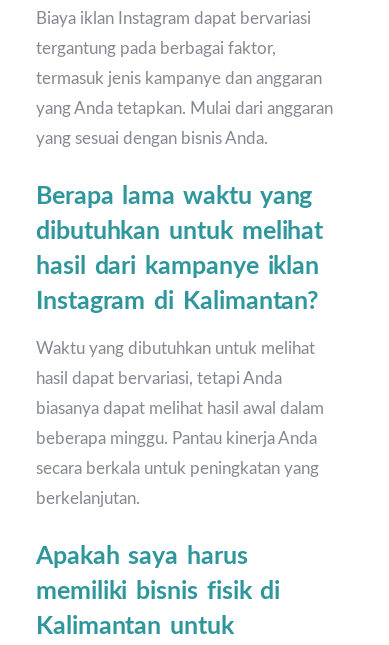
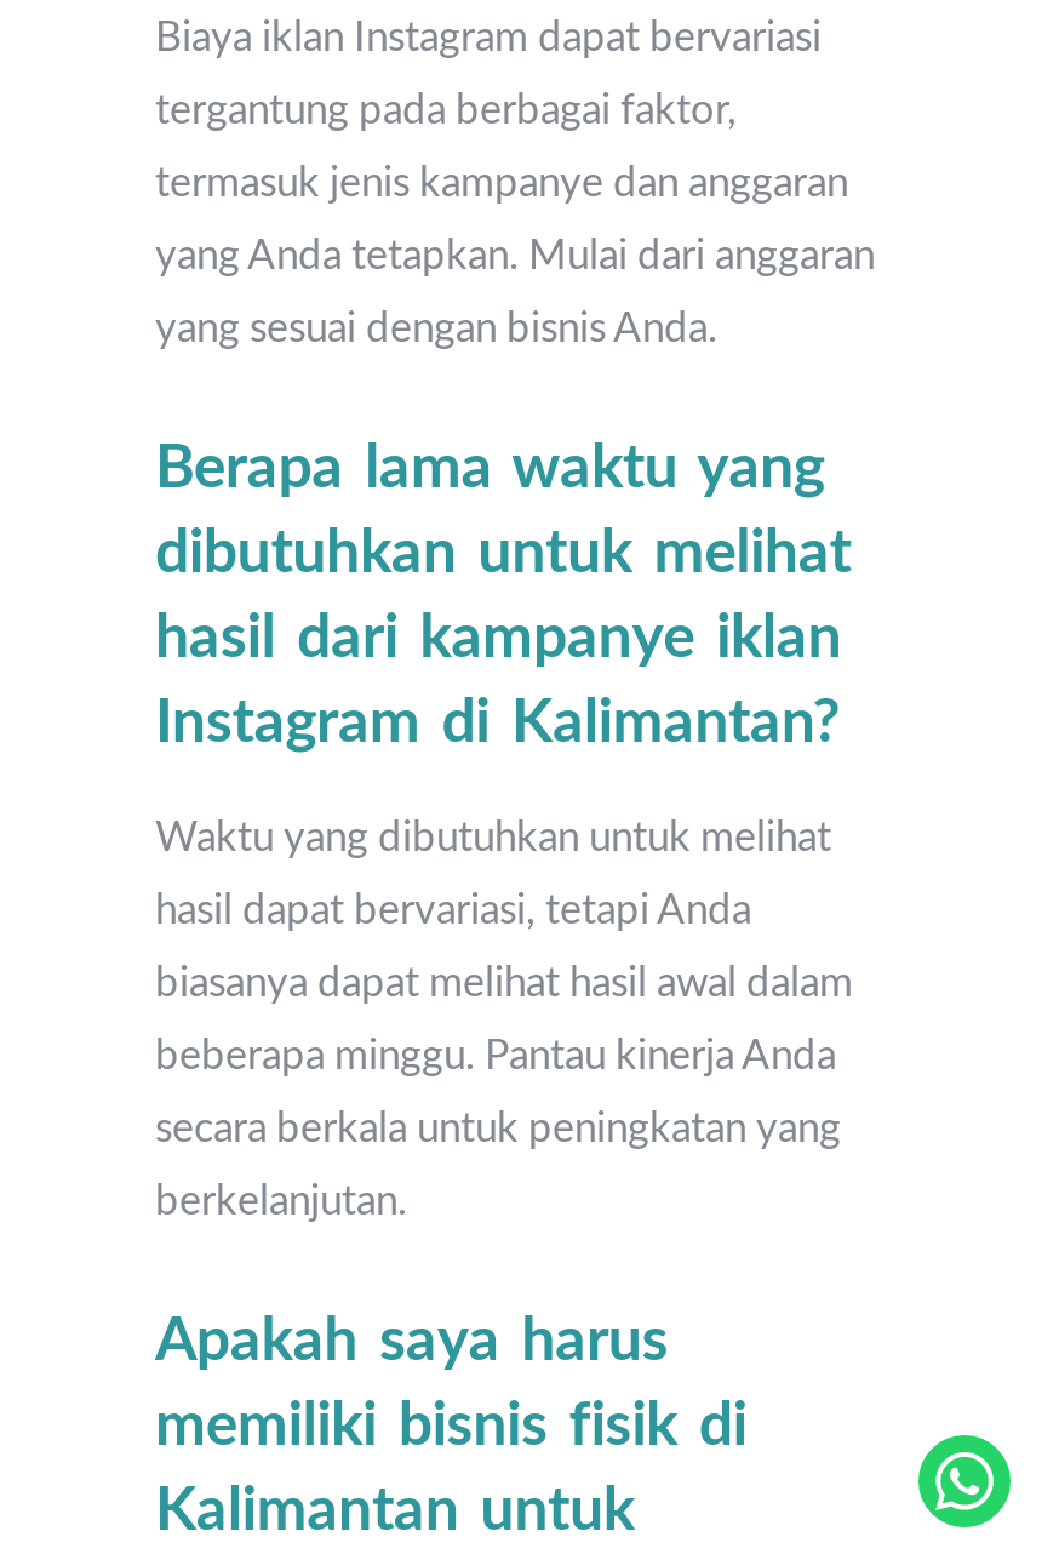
none -> [916,1433,1013,1530] [image]

